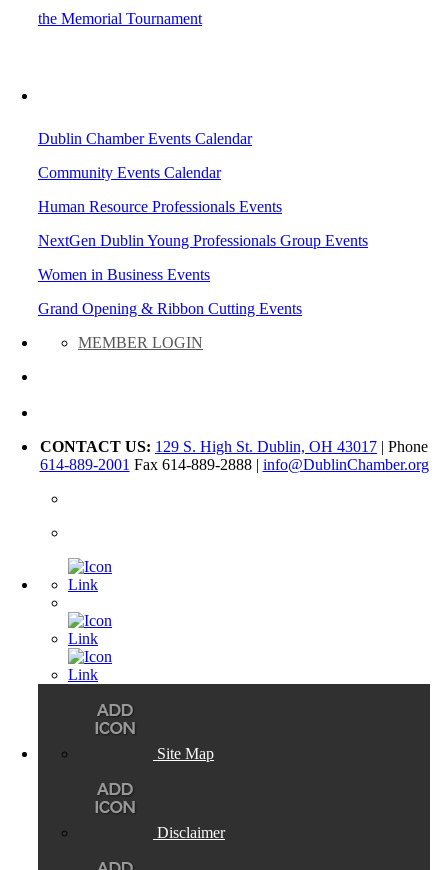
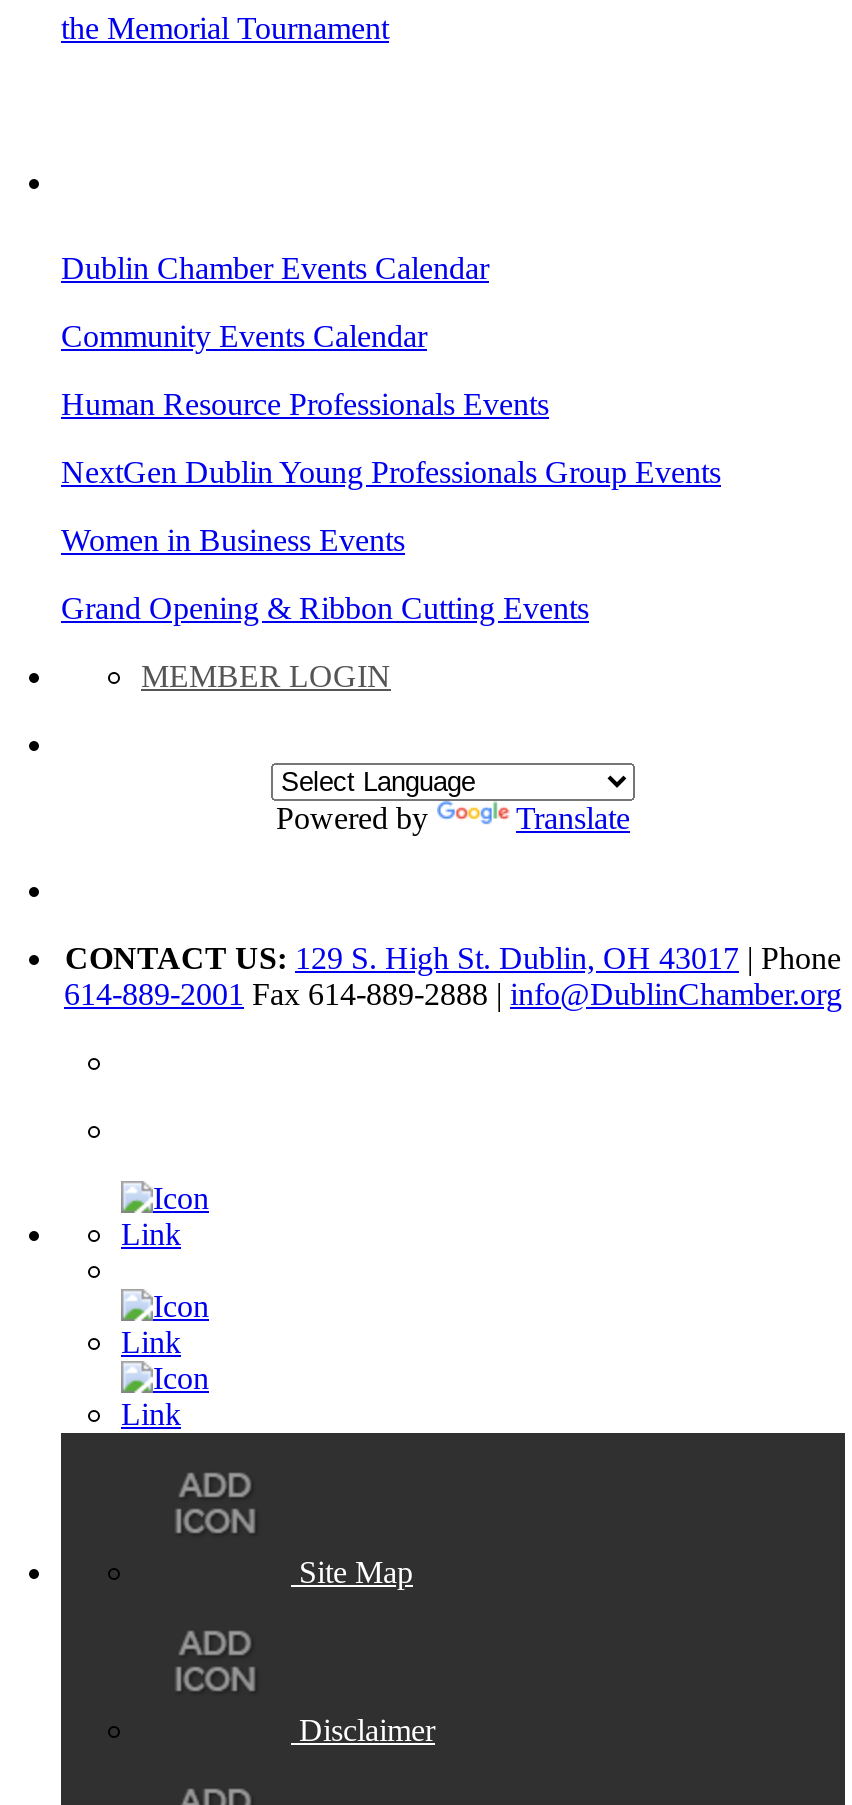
none -> [276,801,630,835] Powered by | Translate

